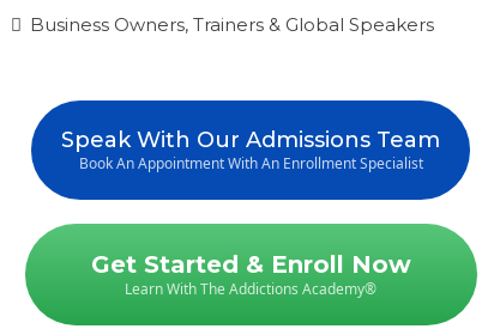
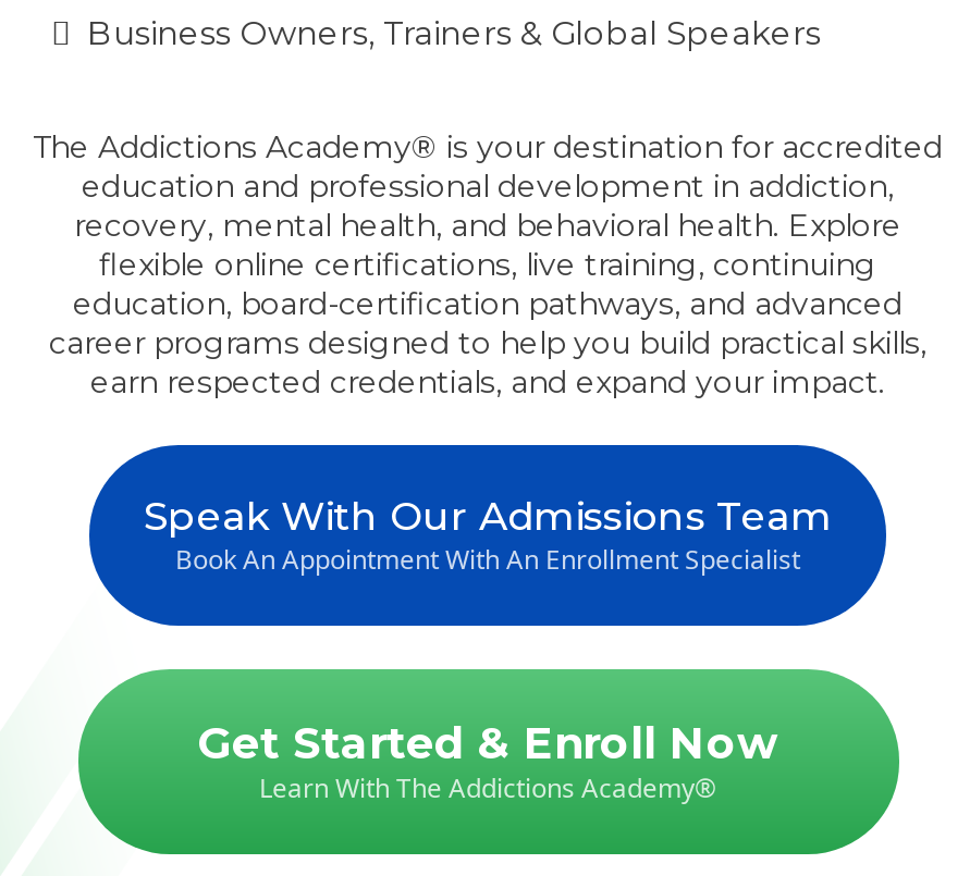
none -> [33,128,943,402] The Addictions Academy® is your destination for accredited | education and professional development in addiction, | recovery, mental health, and behavioral health. Explore | flexible online certifications, live training, continuing | education, board-certification pathways, and advanced | career programs designed to help you build practical skills, | earn respected credentials, and expand your impact.

